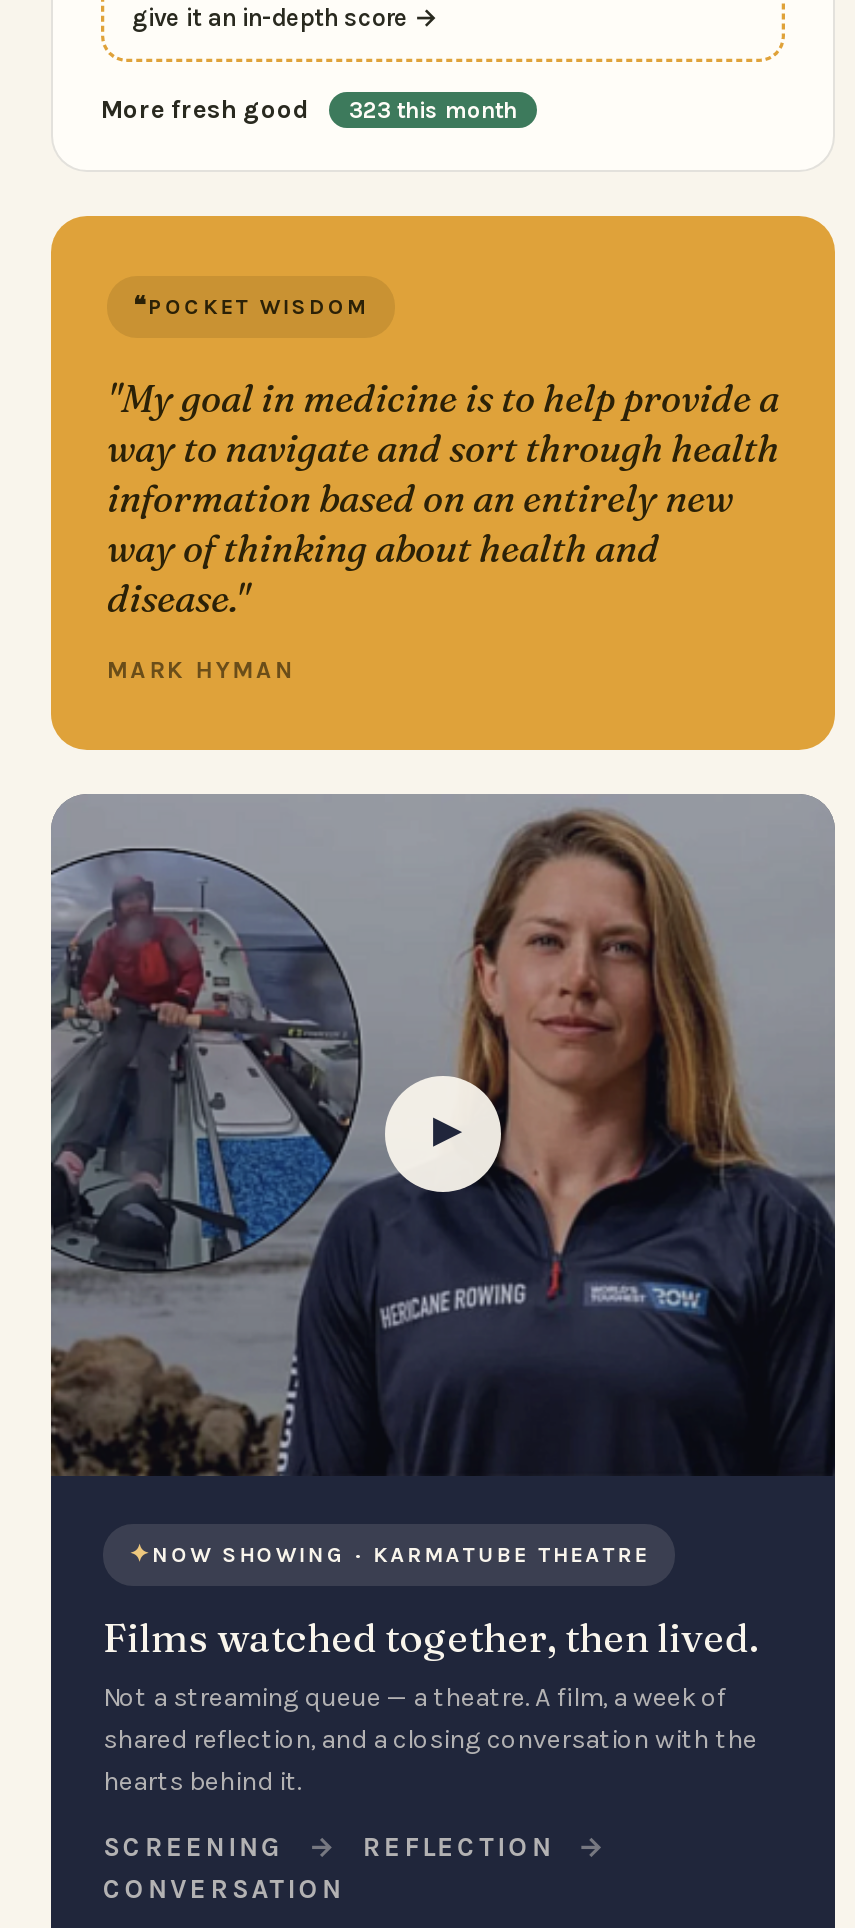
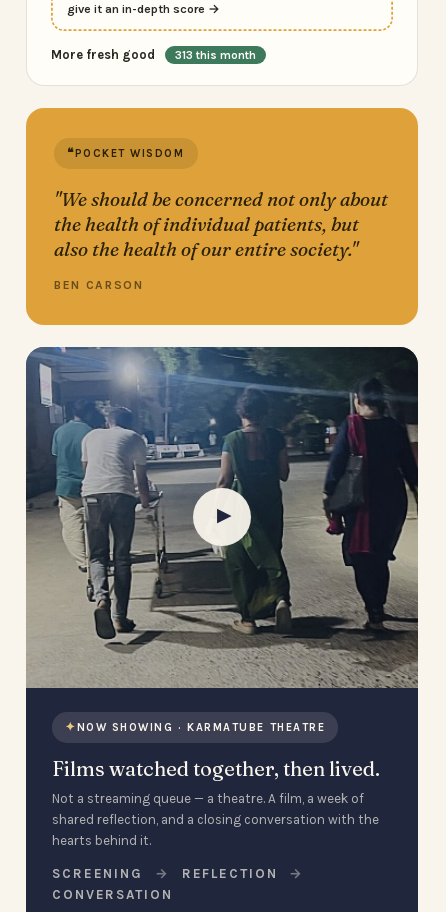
[101,94,517,124] More fresh good 323 this month -> [51,47,256,62] More fresh good 313 this month
[107,374,779,622] "My goal in medicine is to help provide a | way to navigate and sort through health | information based on an entirely new | way of thinking about health and | disease." -> [54,187,388,261] "We should be concerned not only about | the health of individual patients, but | also the health of our entire society."
[107,656,295,684] MARK HYMAN -> [54,278,144,292] BEN CARSON
[51,794,835,1476] [image] -> [26,347,419,689] [image]

